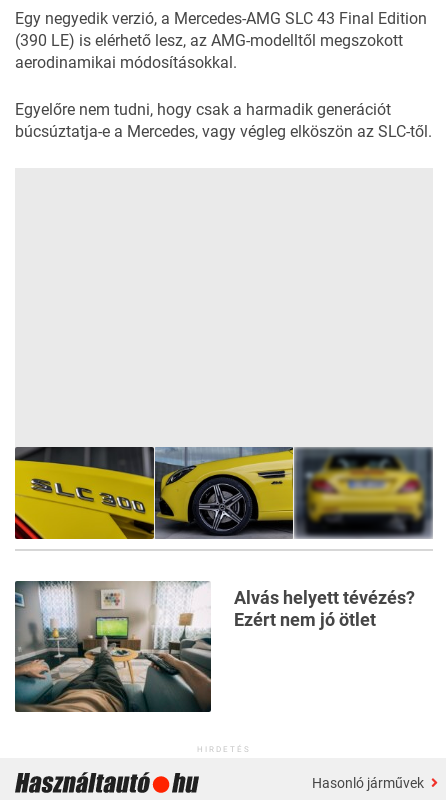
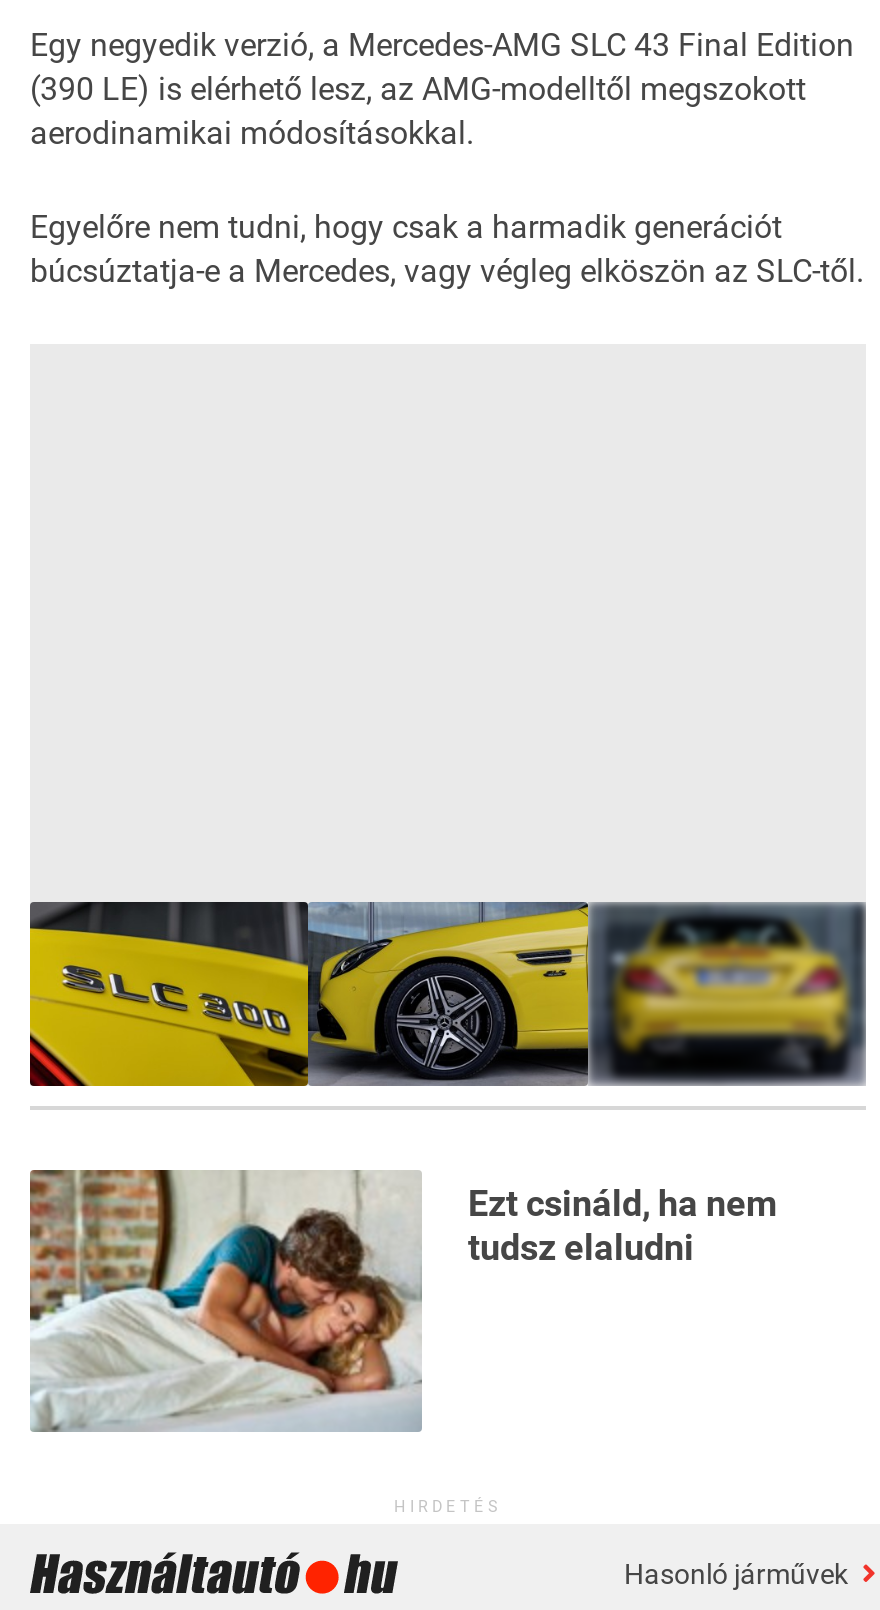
[14,581,415,713] [image] | Alvás helyett tévézés? | Ezért nem jó ötlet -> [30,1170,778,1432] [image] | Ezt csináld, ha nem | tudsz elaludni

